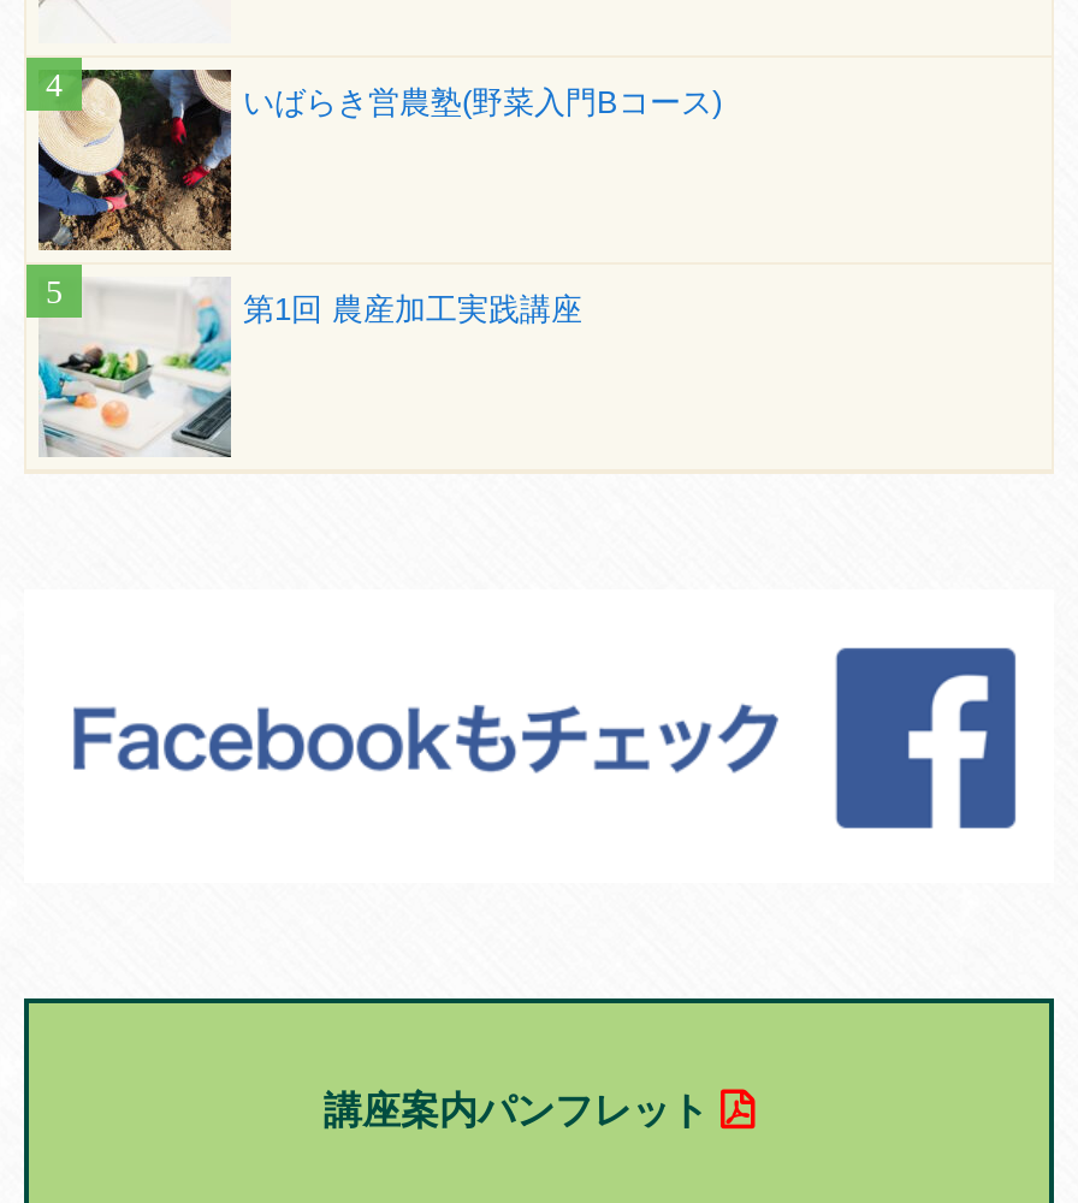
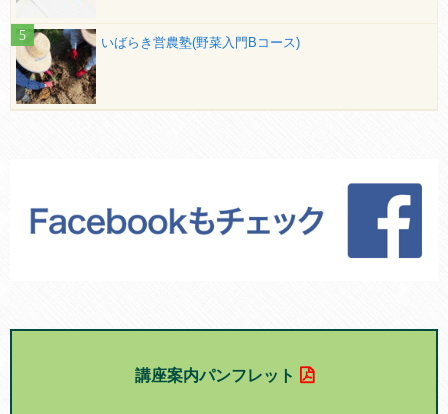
[36,277,582,457] [image] | 第1回 農産加工実践講座 -> none

